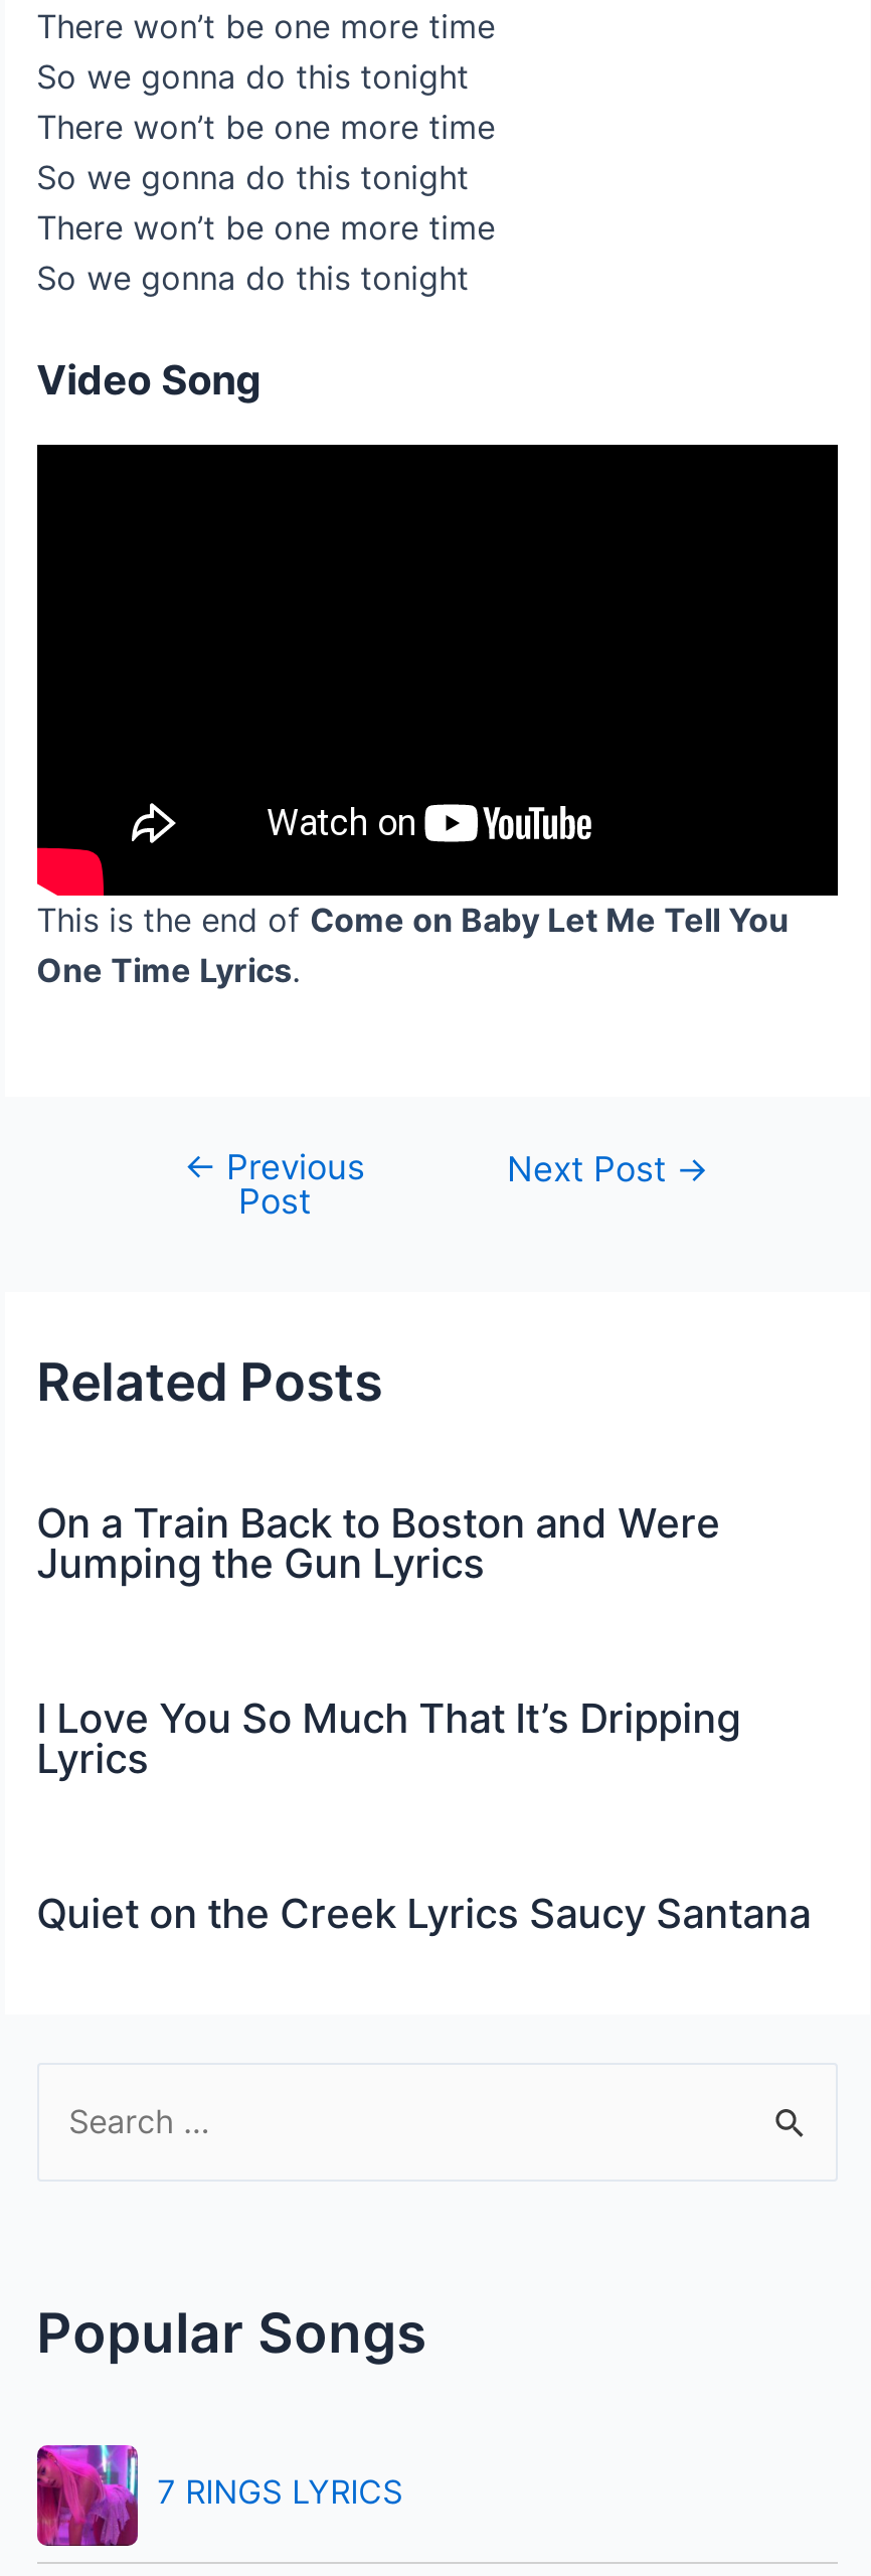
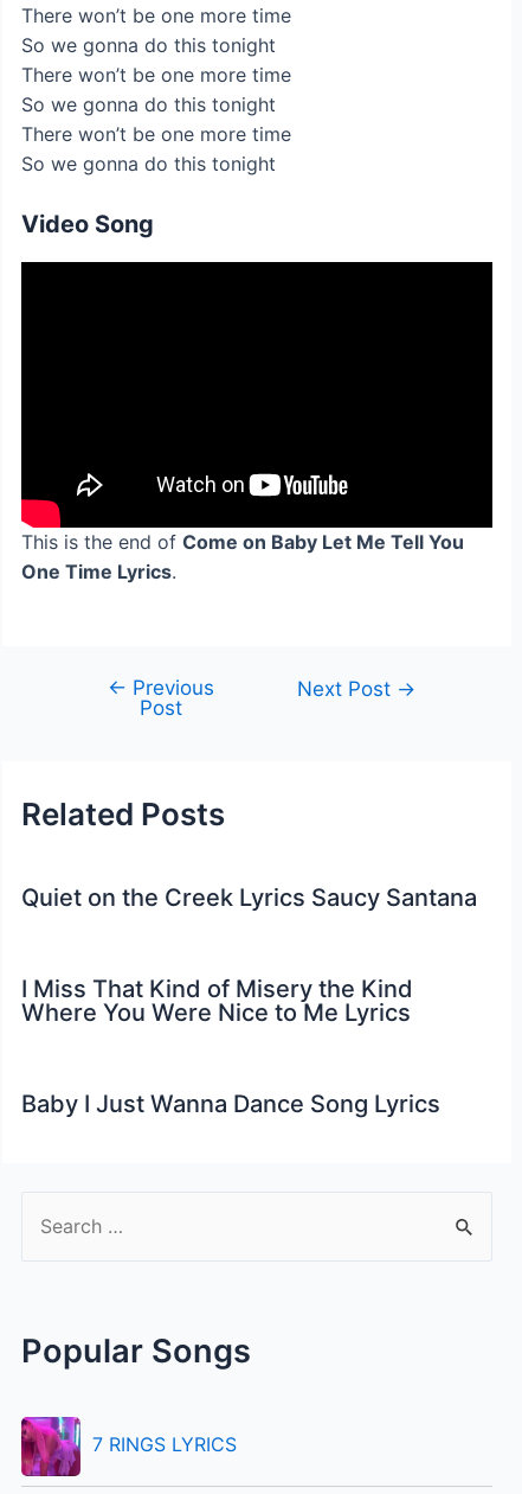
[36,1499,740,1783] On a Train Back to Boston and Were | Jumping the Gun Lyrics | I Love You So Much That It’s Dripping | Lyrics -> none
moved [36,1889,811,1938] -> [21,883,477,912]: Quiet on the Creek Lyrics Saucy Santana
none -> [21,974,440,1118] I Miss That Kind of Misery the Kind | Where You Were Nice to Me Lyrics | Baby I Just Wanna Dance Song Lyrics

